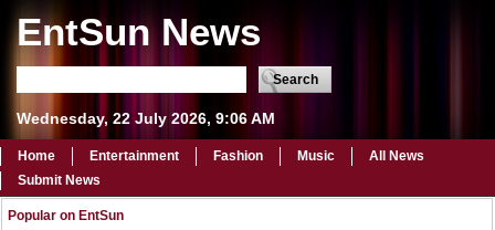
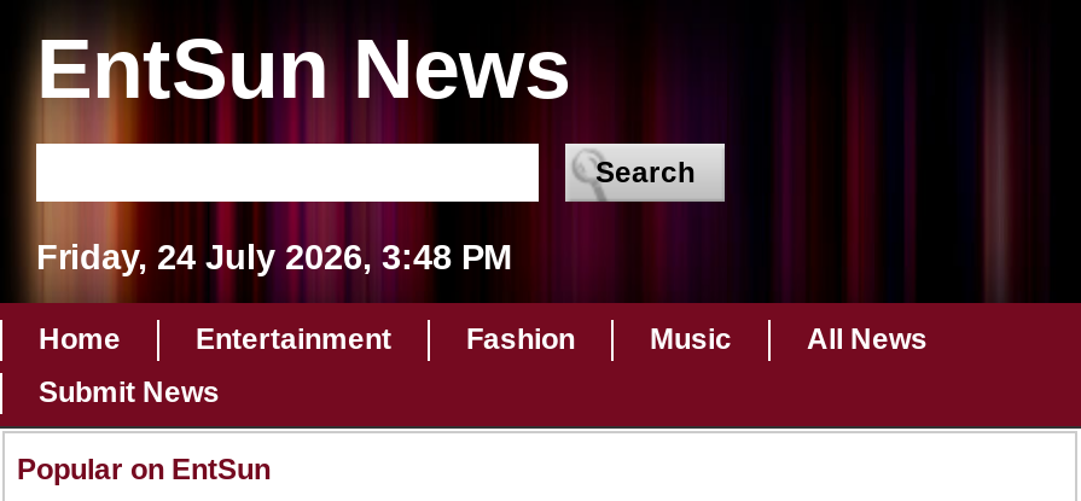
[17,109,275,127] Wednesday, 22 July 2026, 9:06 AM -> [36,238,512,276] Friday, 24 July 2026, 3:48 PM

